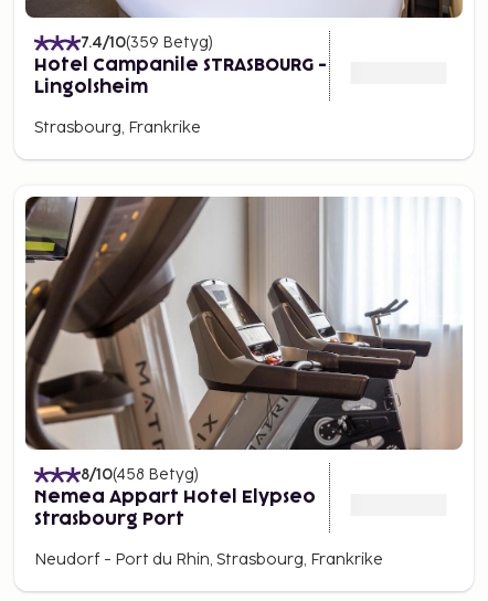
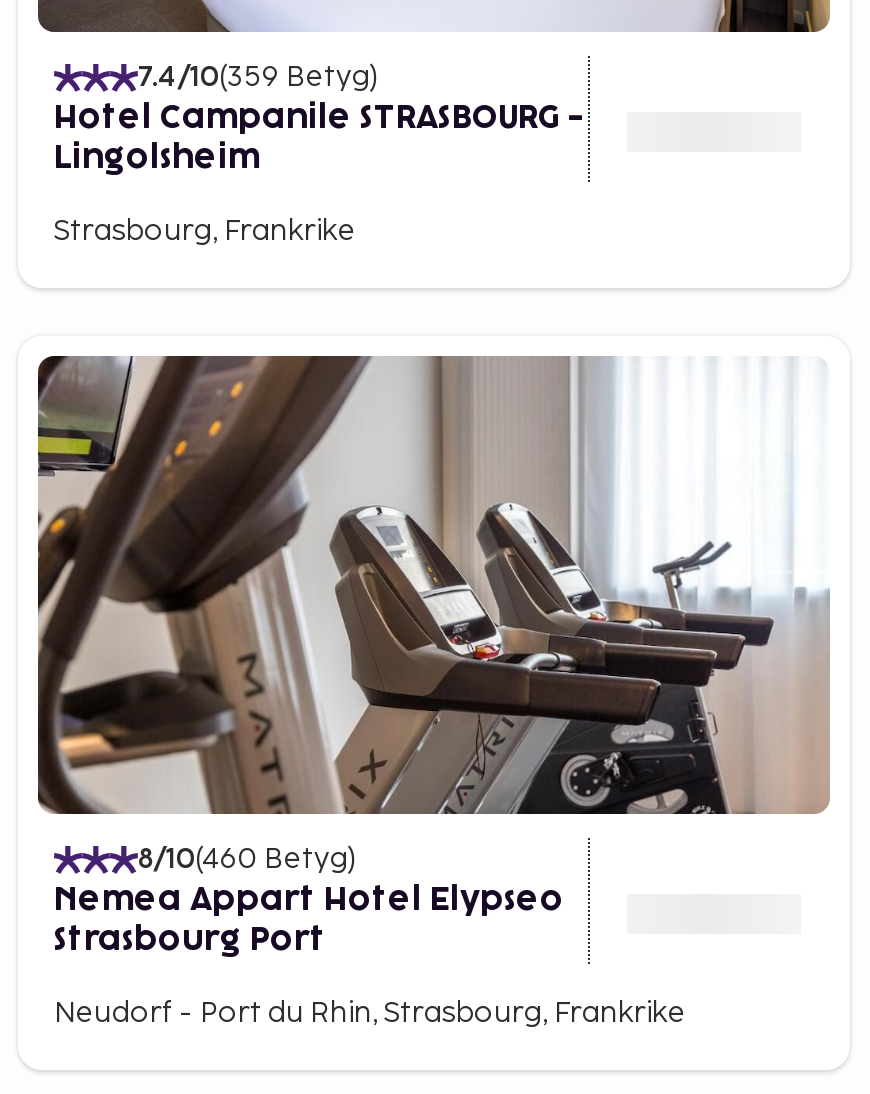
[81,465,199,484] 8/10(458 Betyg) -> [138,842,356,876] 8/10(460 Betyg)

